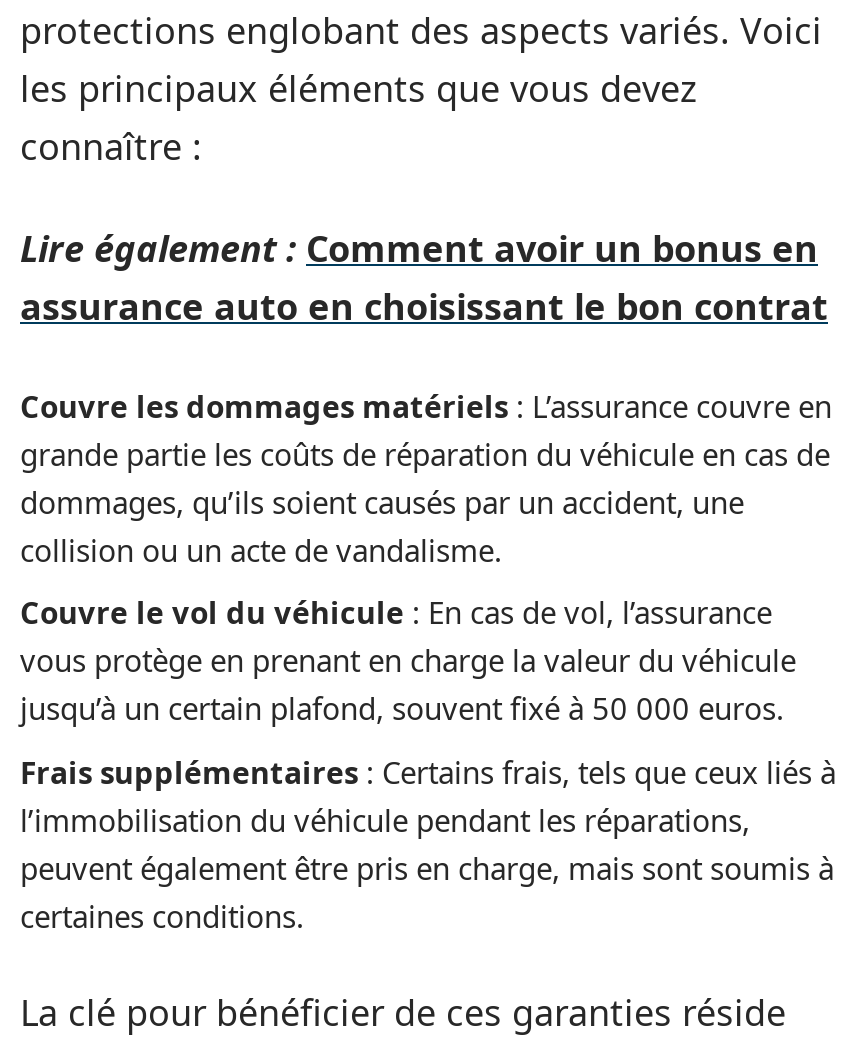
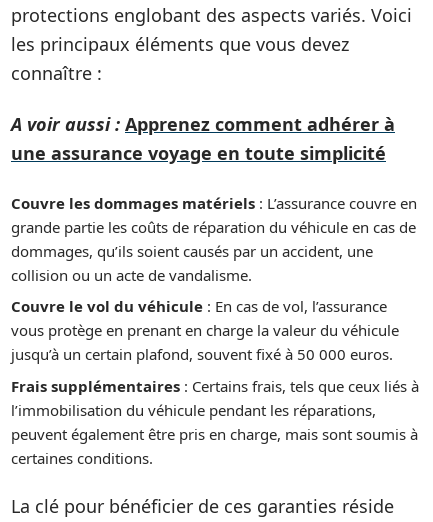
[20,224,828,330] Lire également : Comment avoir un bonus en | assurance auto en choisissant le bon contrat -> [11,112,395,165] A voir aussi : Apprenez comment adhérer à | une assurance voyage en toute simplicité

